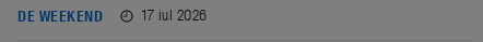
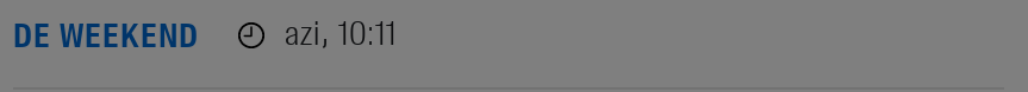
[17,6,207,26] DE WEEKEND 17 iul 2026 -> [13,13,397,56] DE WEEKEND azi, 10:11

